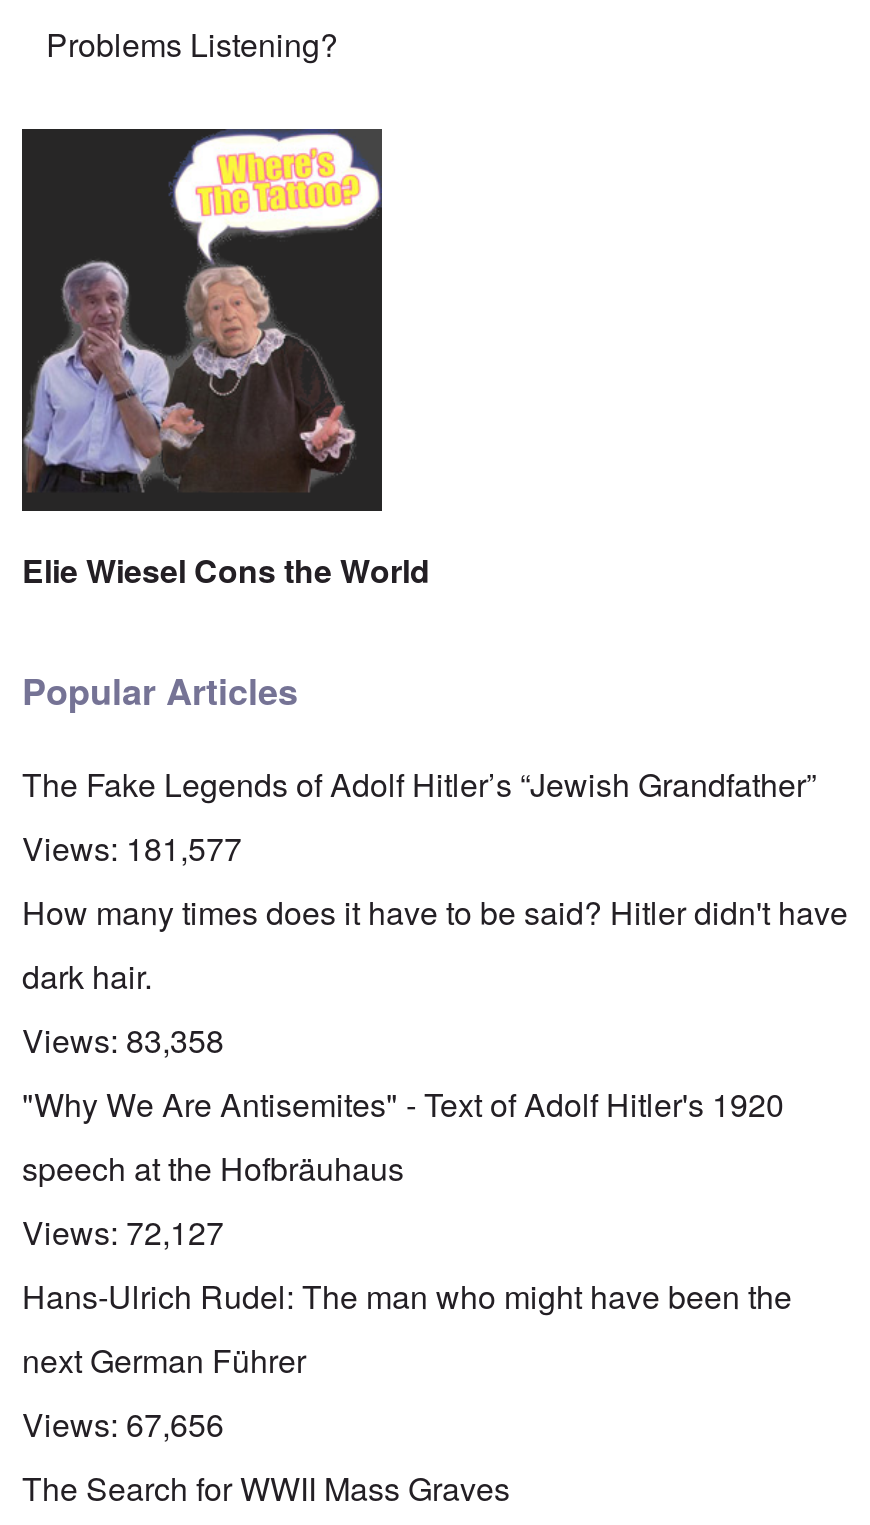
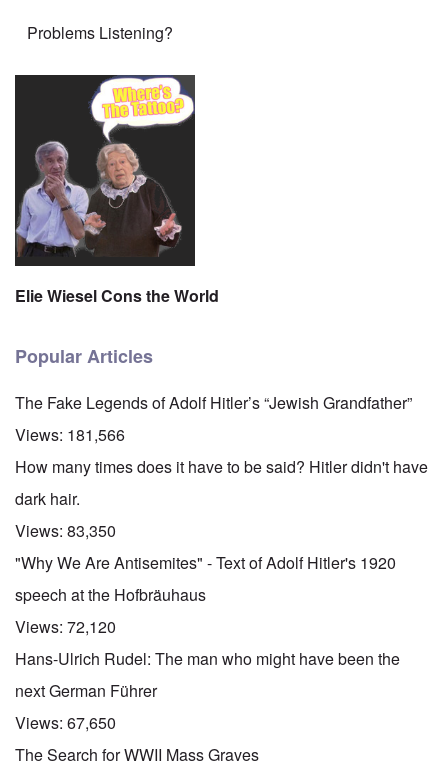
[22,826,242,872] Views: 181,577 -> [15,423,125,446] Views: 181,566
[22,1018,224,1064] Views: 83,358 -> [15,519,116,542] Views: 83,350
[22,1210,224,1256] Views: 72,127 -> [15,615,116,638] Views: 72,120
[22,1402,224,1448] Views: 67,656 -> [15,711,116,734] Views: 67,650

